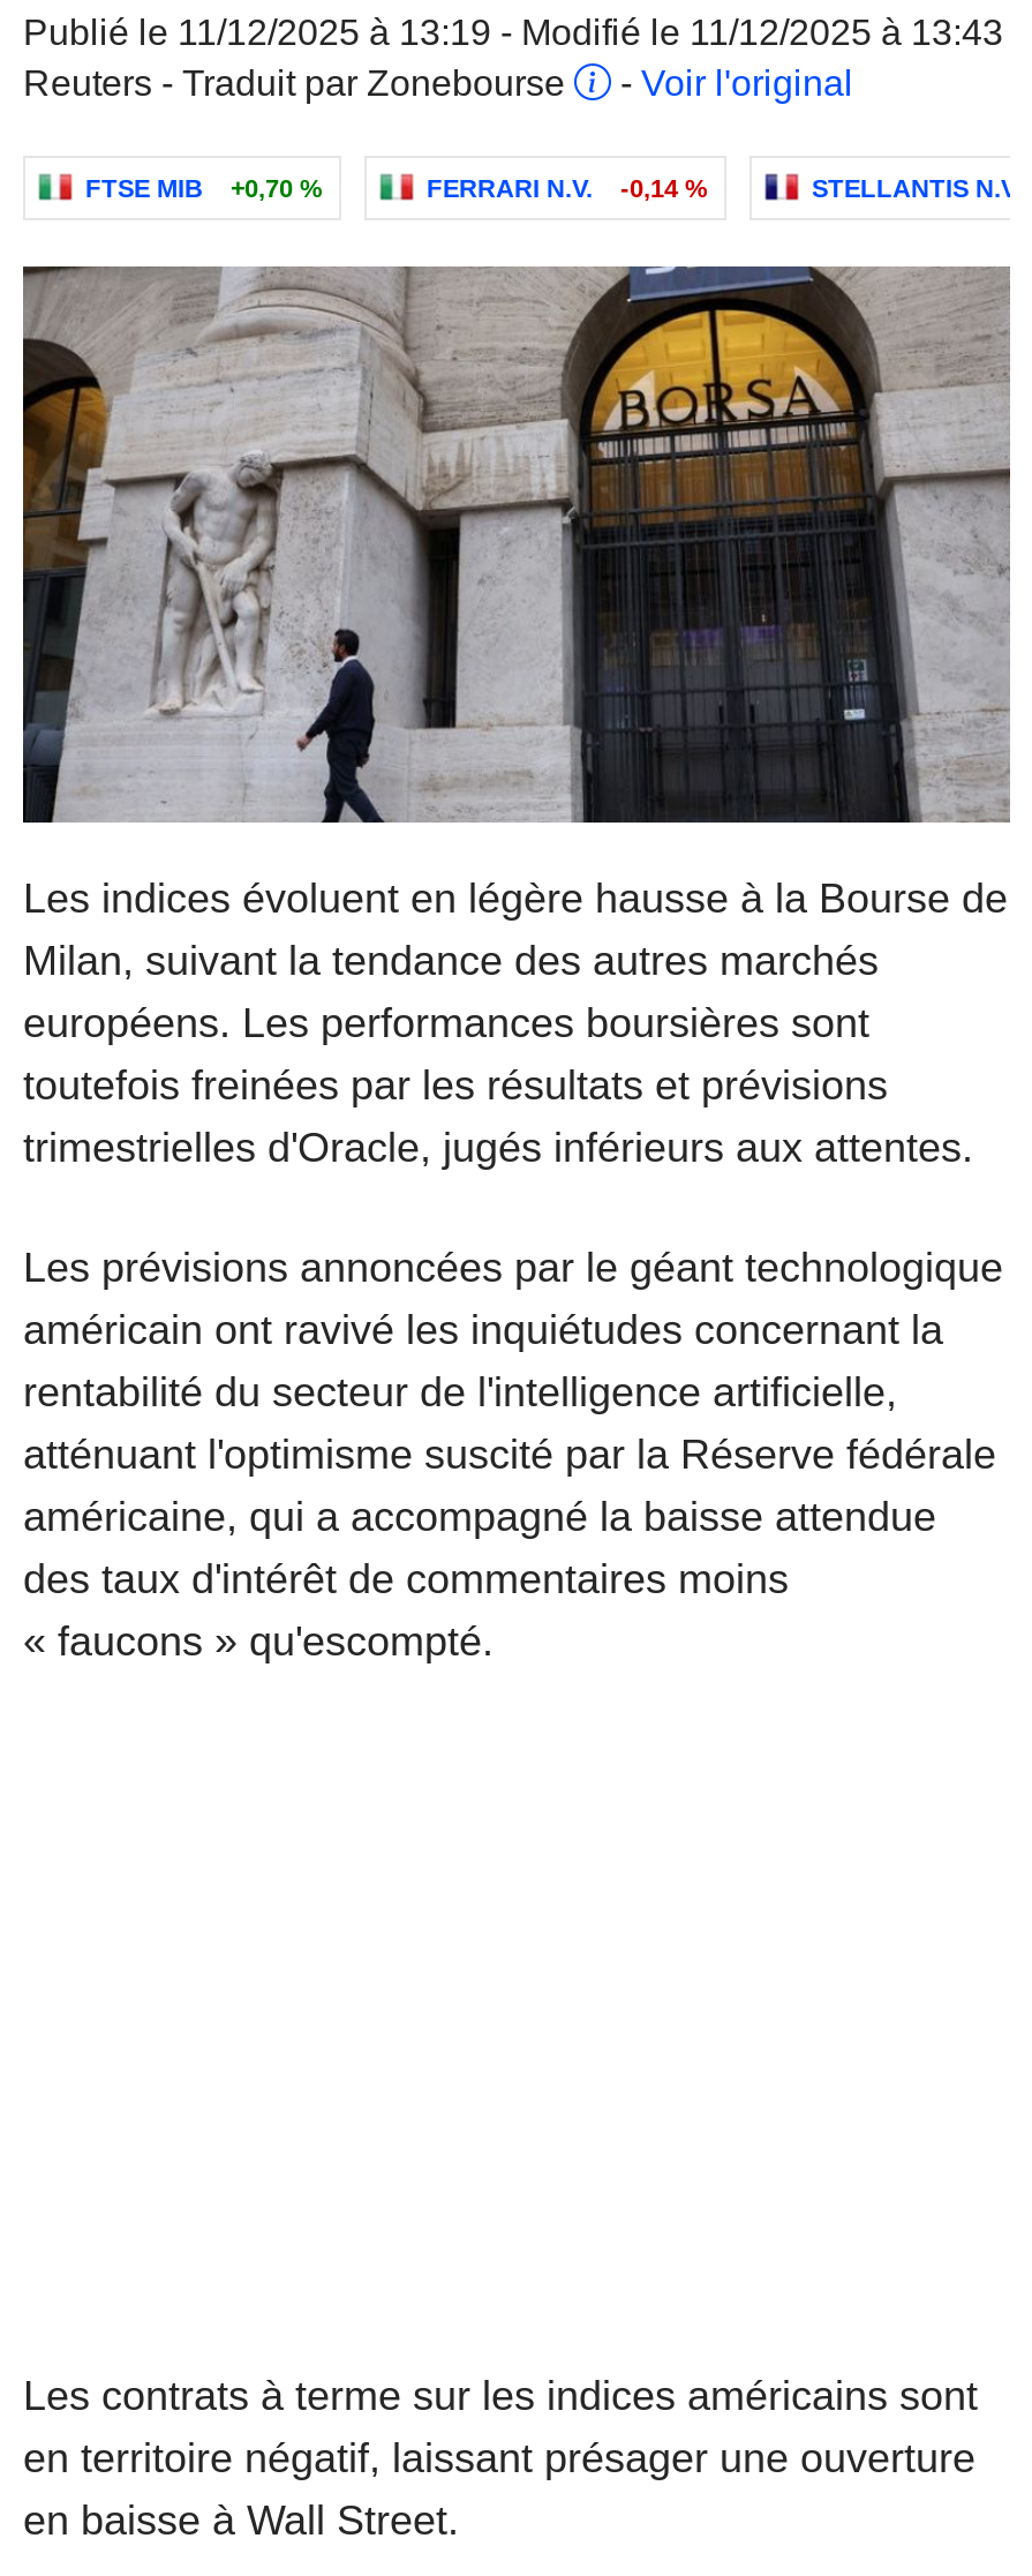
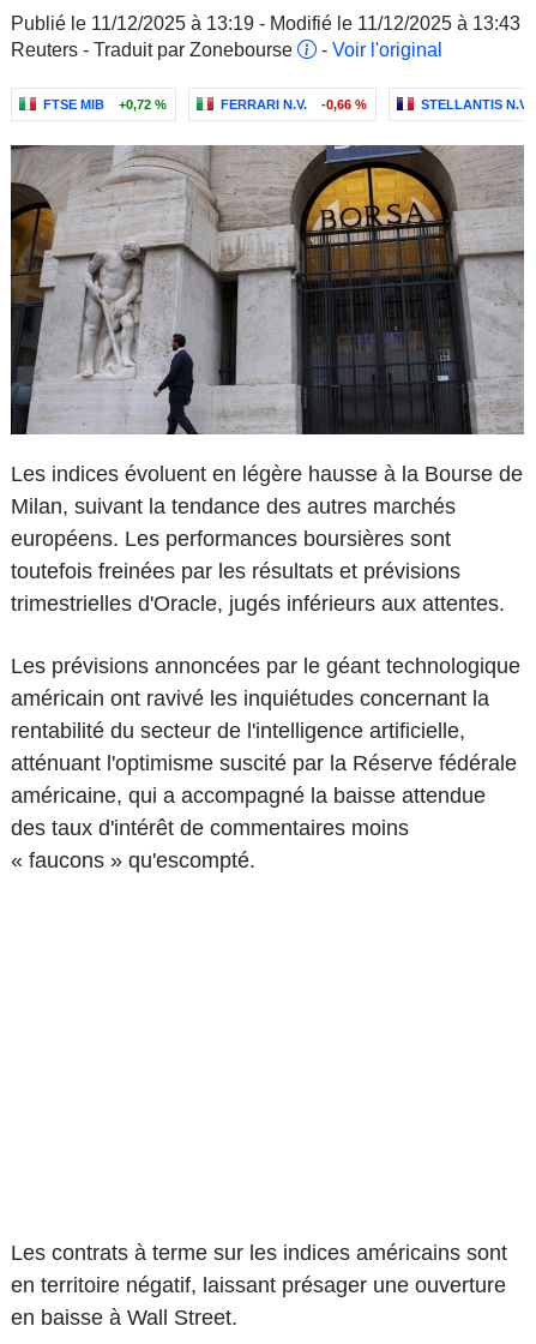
[85,174,323,202] FTSE MIB +0,70 % -> [43,97,167,112] FTSE MIB +0,72 %
[427,174,708,202] FERRARI N.V. -0,14 % -> [221,97,367,112] FERRARI N.V. -0,66 %

